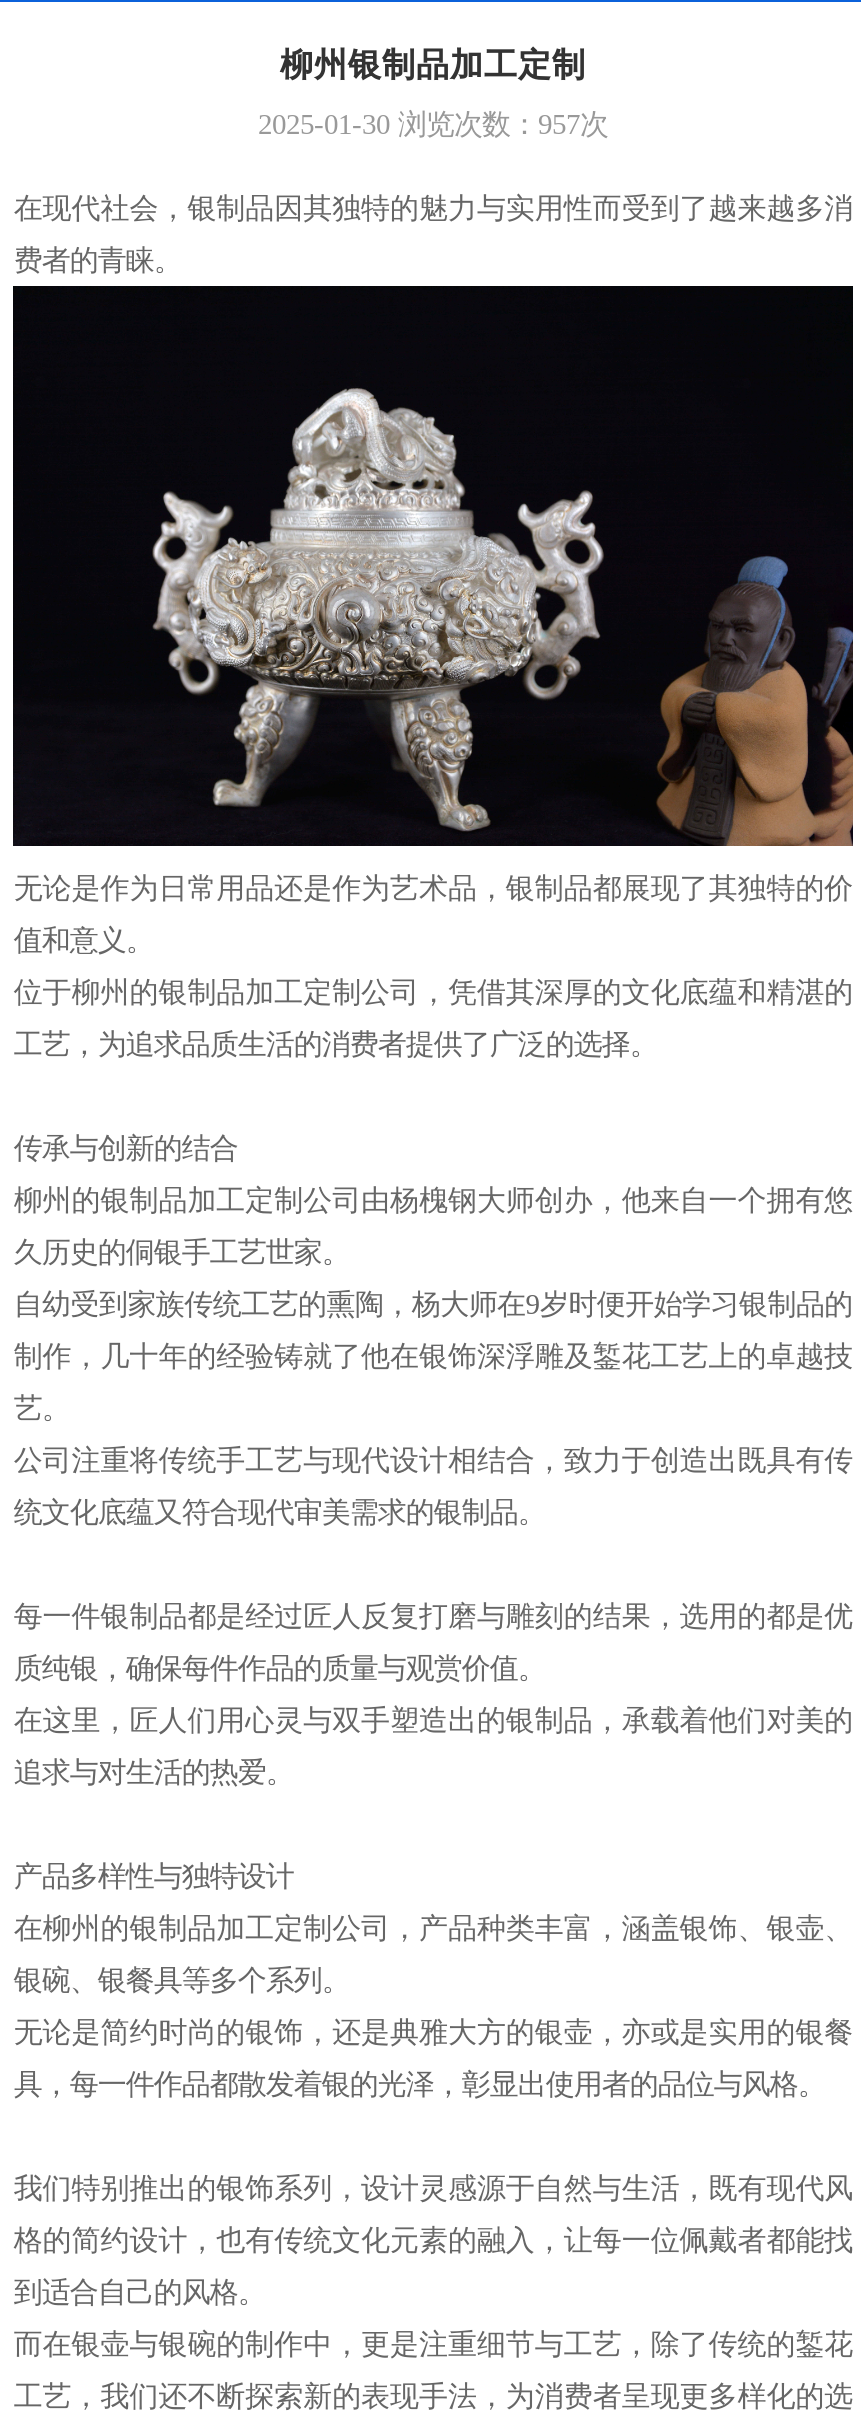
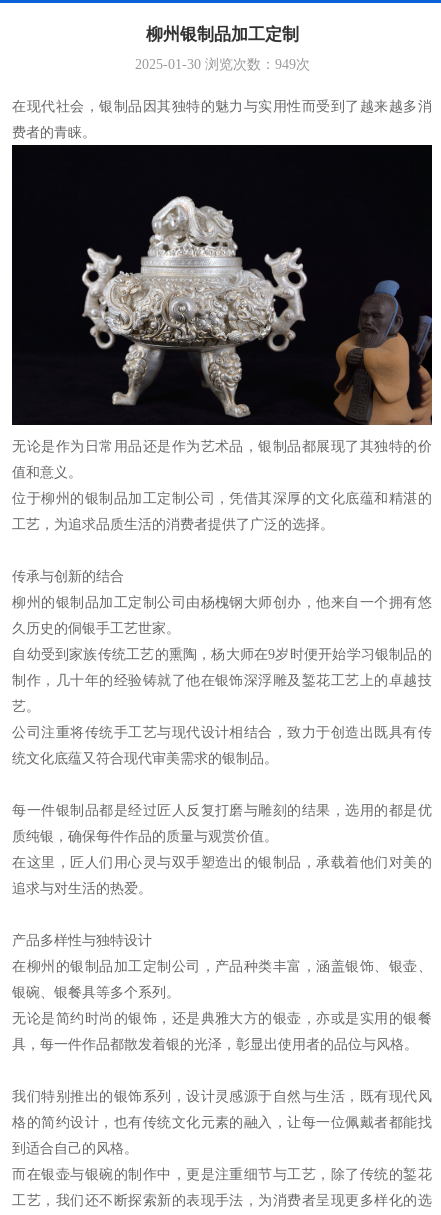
[258,107,608,139] 2025-01-30浏览次数：957次 -> [134,56,309,72] 2025-01-30浏览次数：949次

